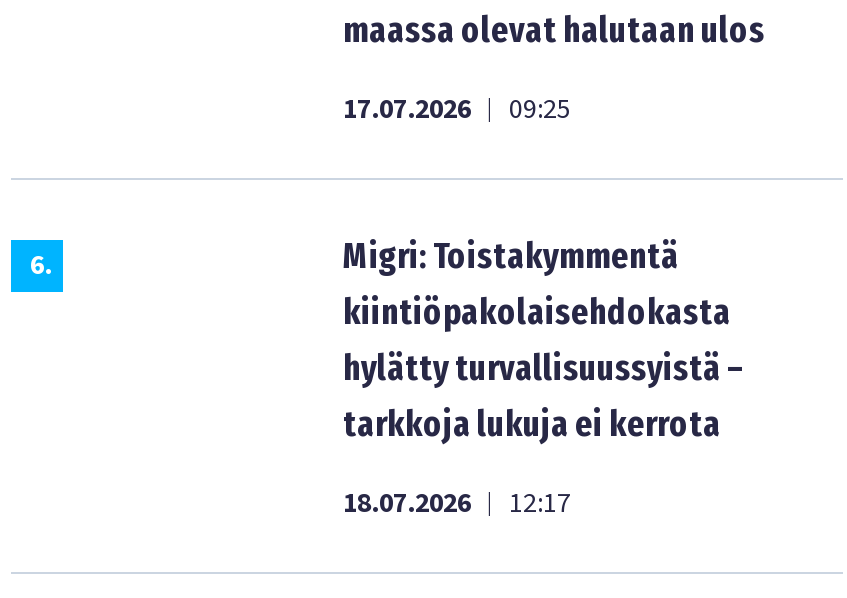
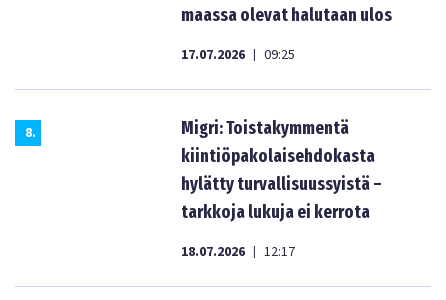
[30,246,52,286] 6. -> [24,123,35,143] 8.

